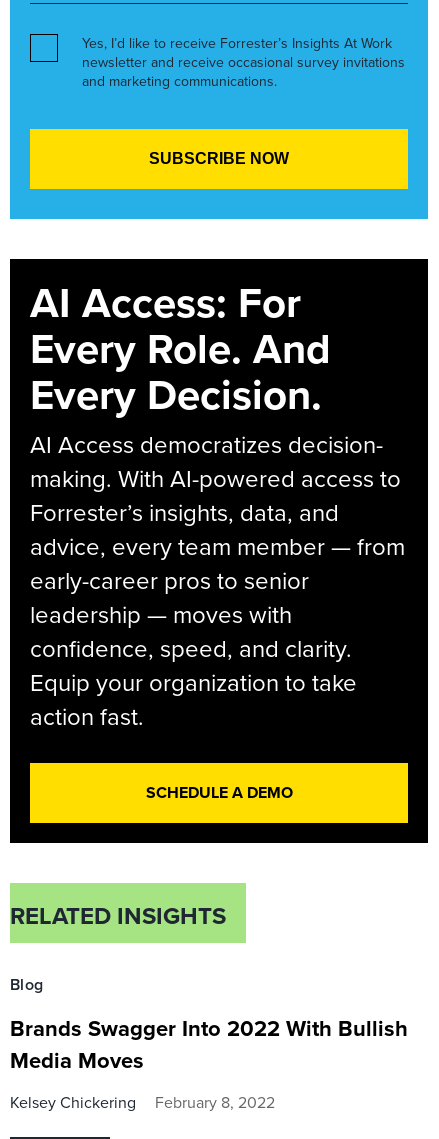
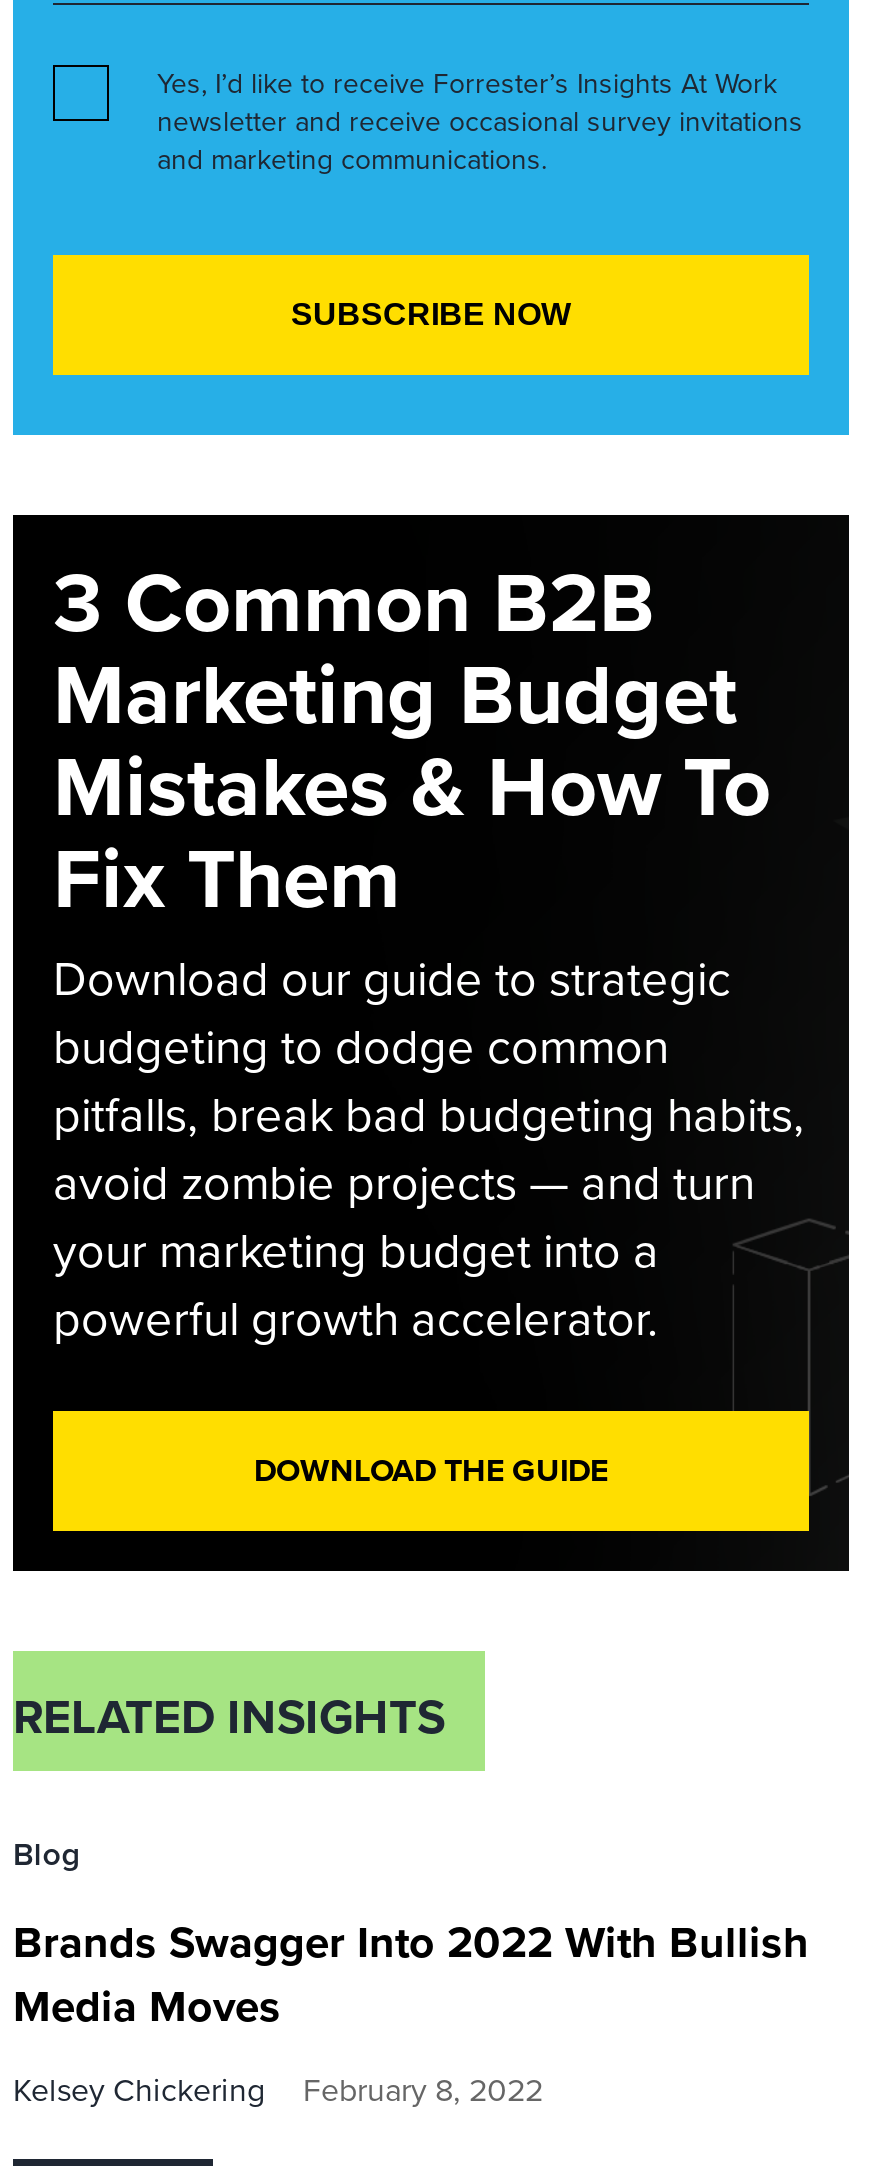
[30,272,405,733] AI Access: For | Every Role. And | Every Decision. | AI Access democratizes decision- | making. With AI-powered access to | Forrester’s insights, data, and | advice, every team member — from | early-career pros to senior | leadership — moves with | confidence, speed, and clarity. | Equip your organization to take | action fast. -> [53,541,805,1351] 3 Common B2B | Marketing Budget | Mistakes & How To | Fix Them | Download our guide to strategic | budgeting to dodge common | pitfalls, break bad budgeting habits, | avoid zombie projects — and turn | your marketing budget into a | powerful growth accelerator.
[145,781,292,804] SCHEDULE A DEMO -> [254,1447,608,1493] DOWNLOAD THE GUIDE

